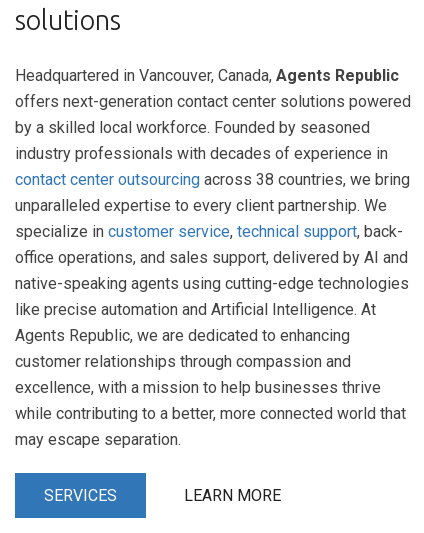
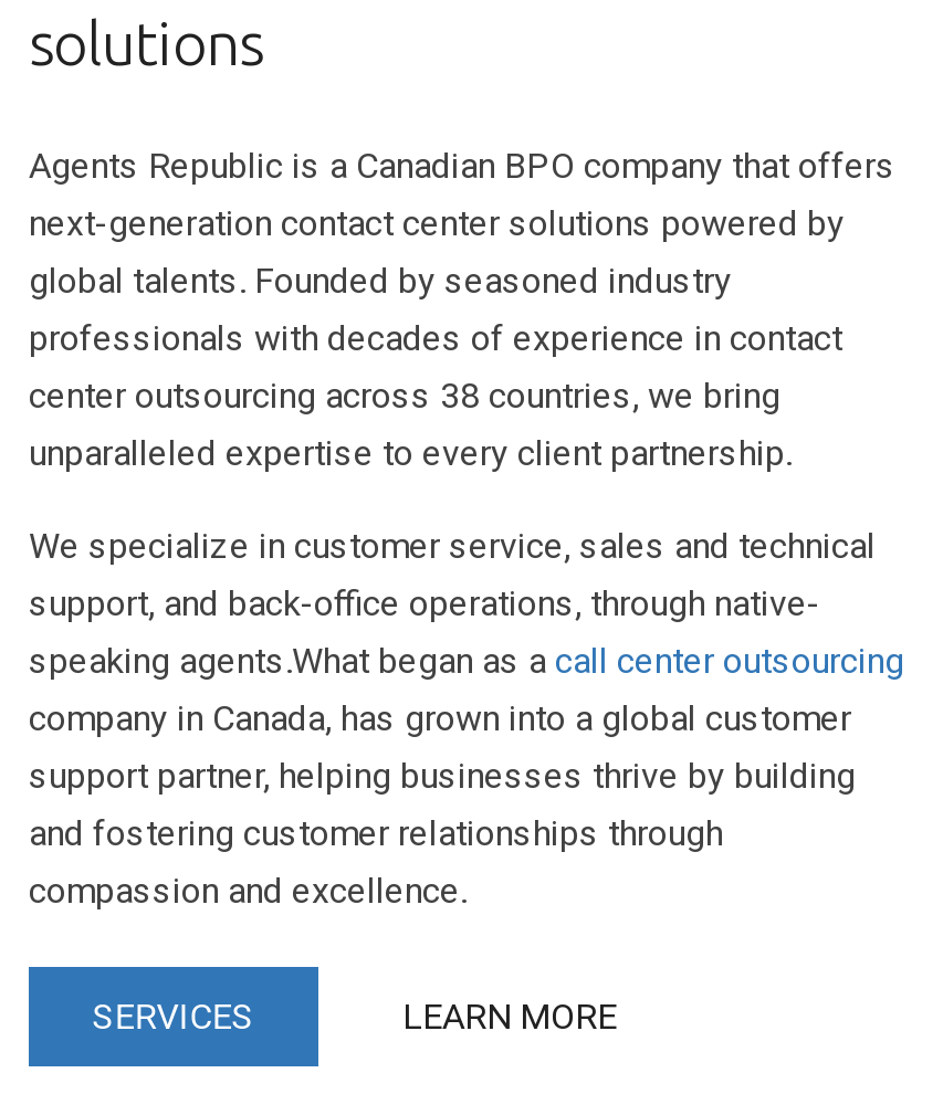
[15,66,411,449] Headquartered in Vancouver, Canada, Agents Republic | offers next-generation contact center solutions powered | by a skilled local workforce. Founded by seasoned | industry professionals with decades of experience in | contact center outsourcing across 38 countries, we bring | unparalleled expertise to every client partnership. We | specialize in customer service, technical support, back- | office operations, and sales support, delivered by AI and | native-speaking agents using cutting-edge technologies | like precise automation and Artificial Intelligence. At | Agents Republic, we are dedicated to enhancing | customer relationships through compassion and | excellence, with a mission to help businesses thrive | while contributing to a better, more connected world that | may escape separation. -> [29,145,904,912] Agents Republic is a Canadian BPO company that offers | next-generation contact center solutions powered by | global talents. Founded by seasoned industry | professionals with decades of experience in contact | center outsourcing across 38 countries, we bring | unparalleled expertise to every client partnership. | We specialize in customer service, sales and technical | support, and back-office operations, through native- | speaking agents.What began as a call center outsourcing | company in Canada, has grown into a global customer | support partner, helping businesses thrive by building | and fostering customer relationships through | compassion and excellence.

